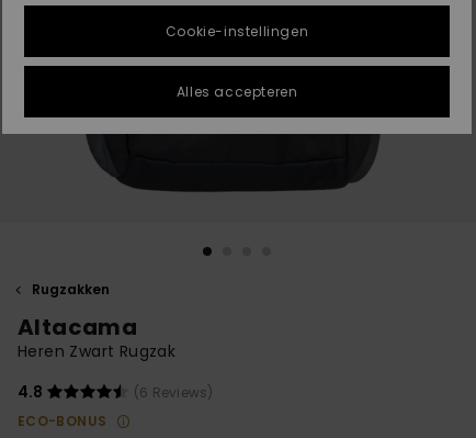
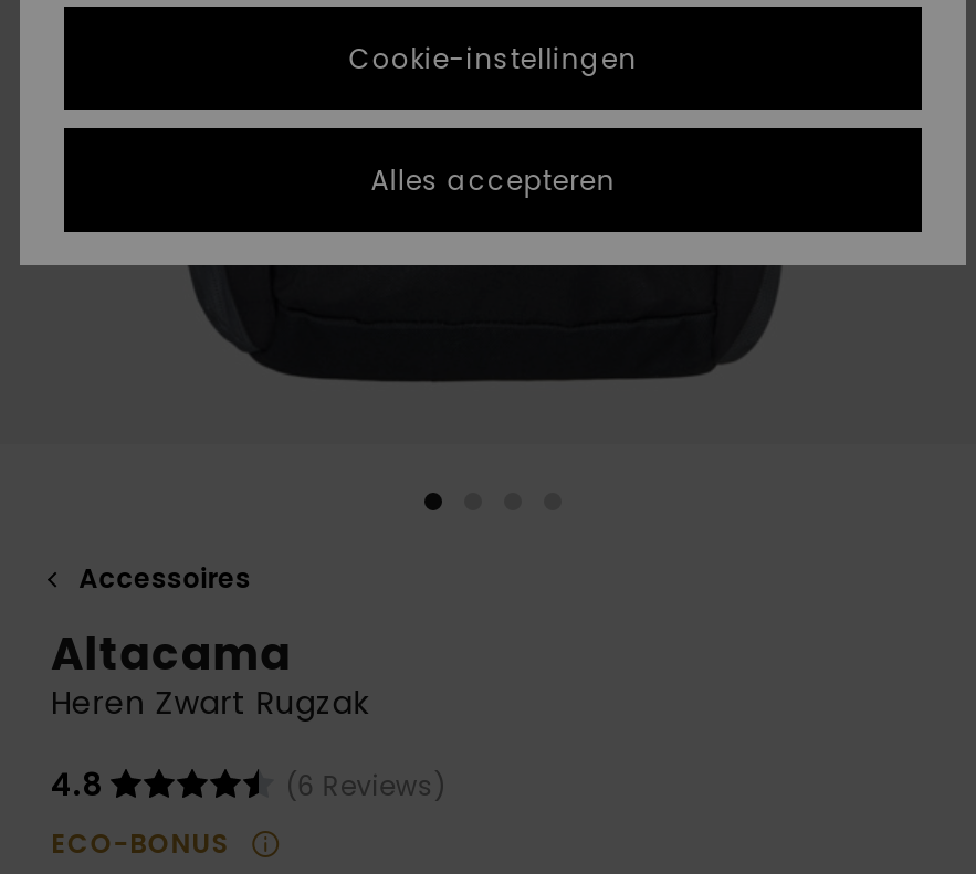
[31,280,109,299] Rugzakken -> [79,560,251,597] Accessoires

